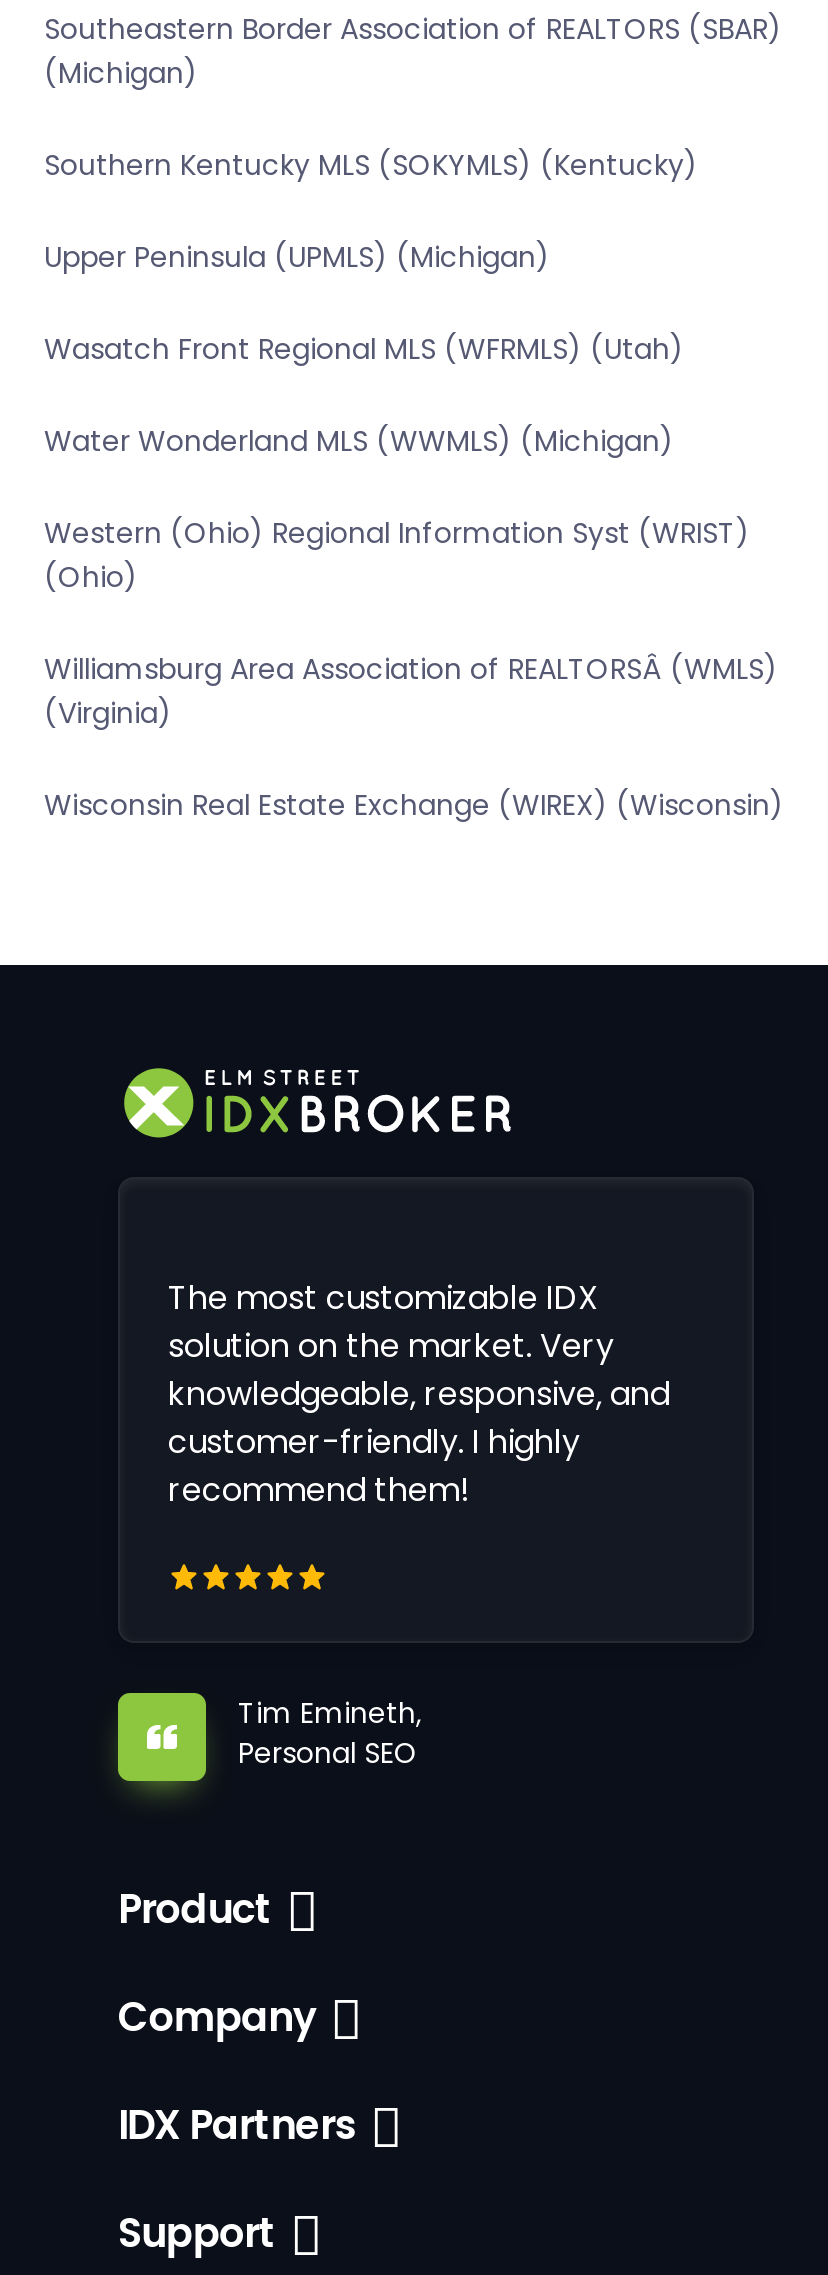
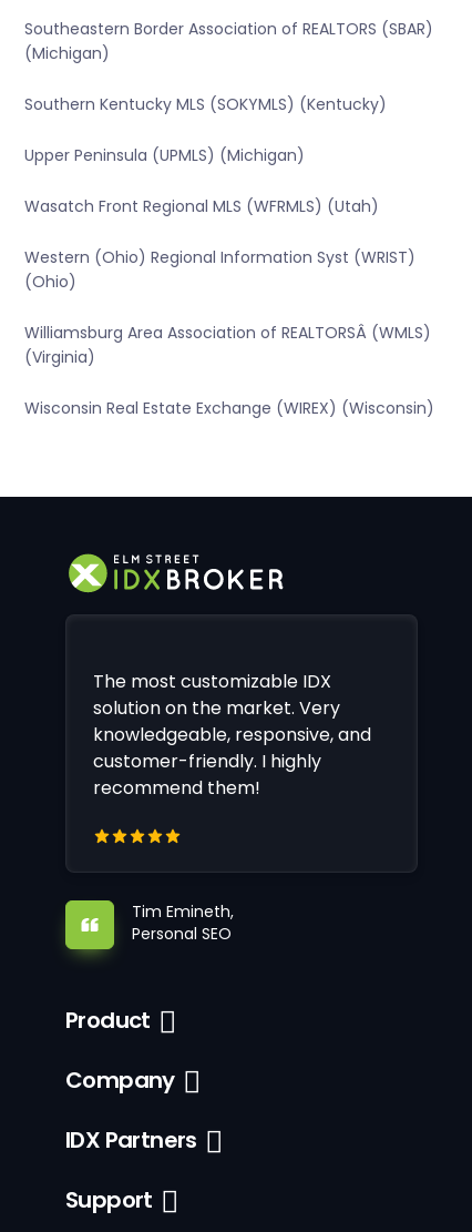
[44,421,674,461] Water Wonderland MLS (WWMLS) (Michigan) -> none

